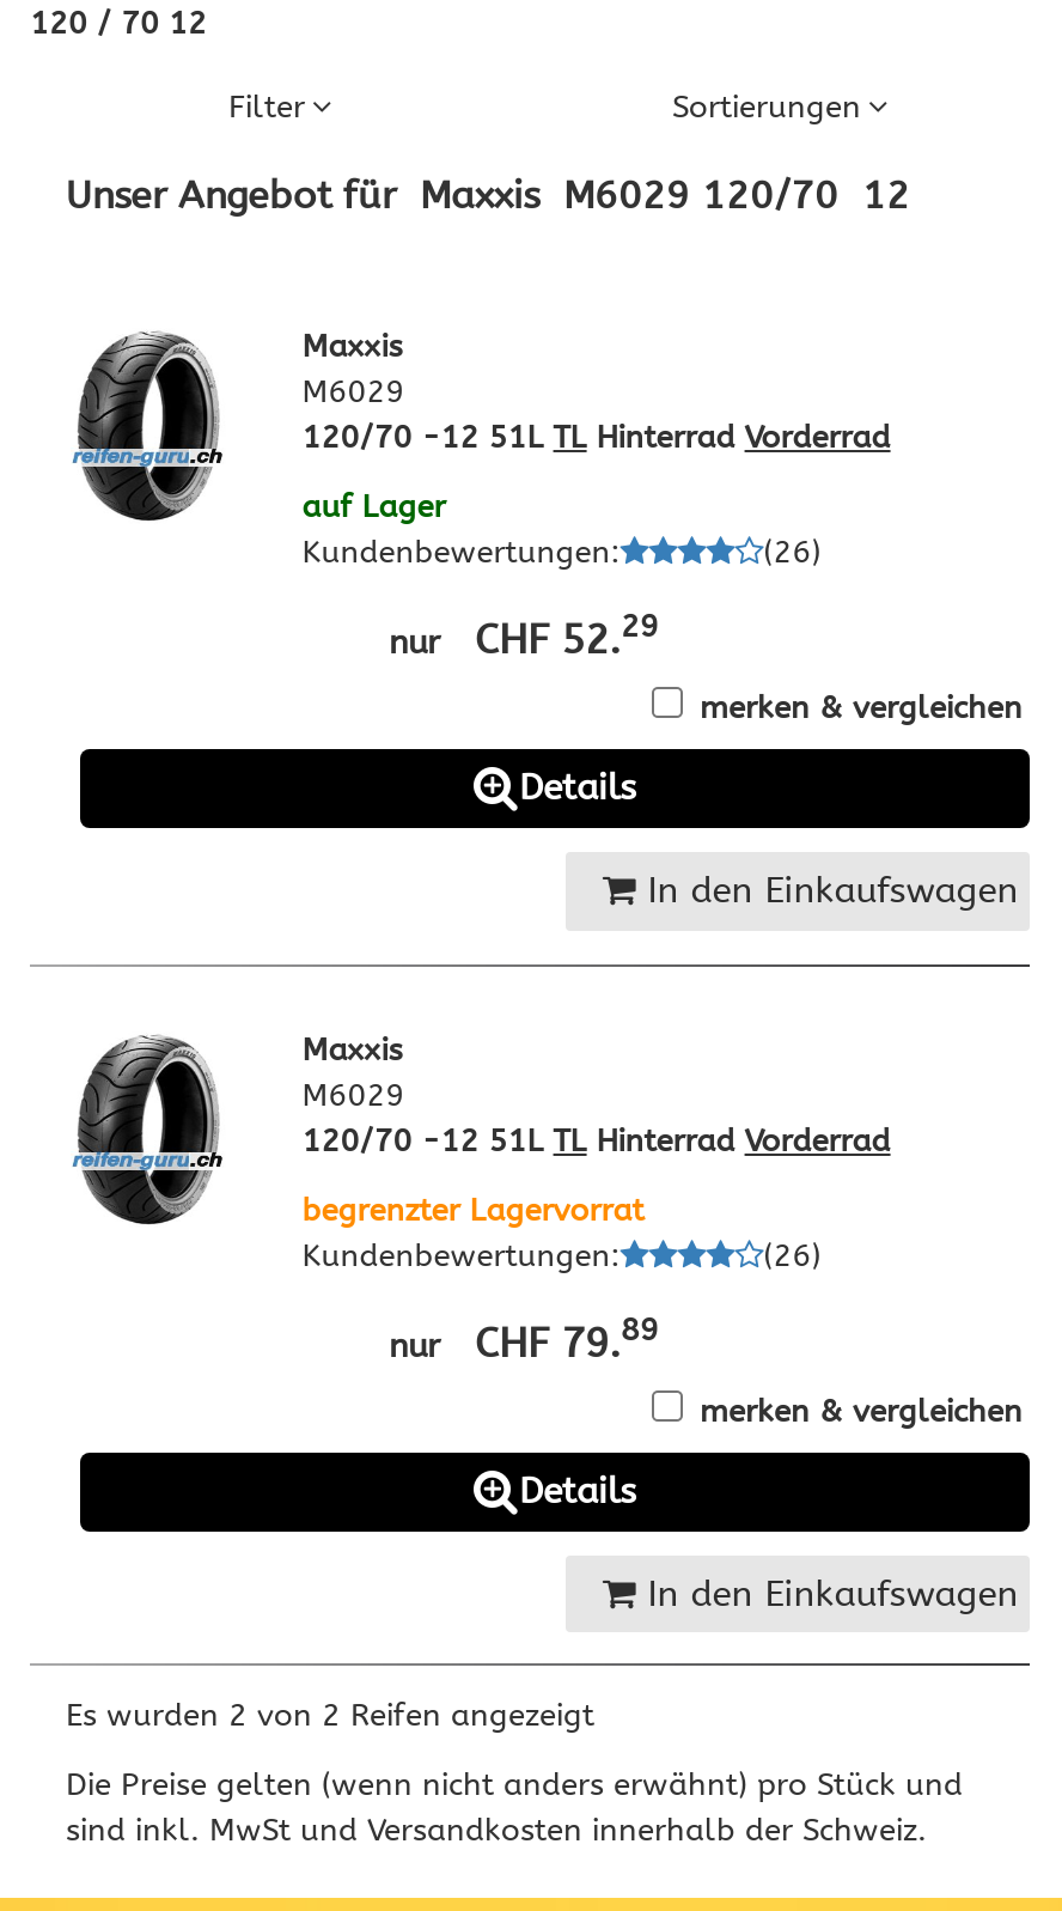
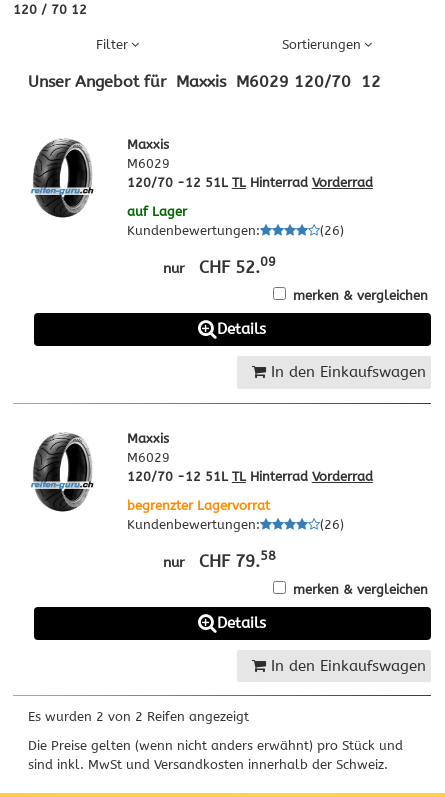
[389,609,659,662] nur CHF 52.29 -> [163,254,276,277] nur CHF 52.09
[389,1312,659,1366] nur CHF 79.89 -> [163,548,276,571] nur CHF 79.58

